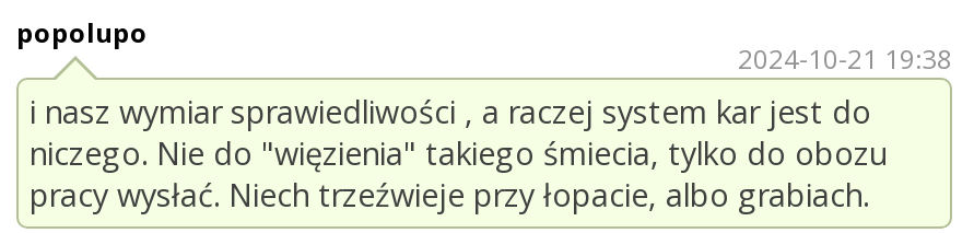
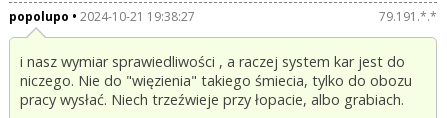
[738,40,952,77] 2024-10-21 19:38 -> [80,8,437,25] 2024-10-21 19:38:27 | 79.191.*.*

